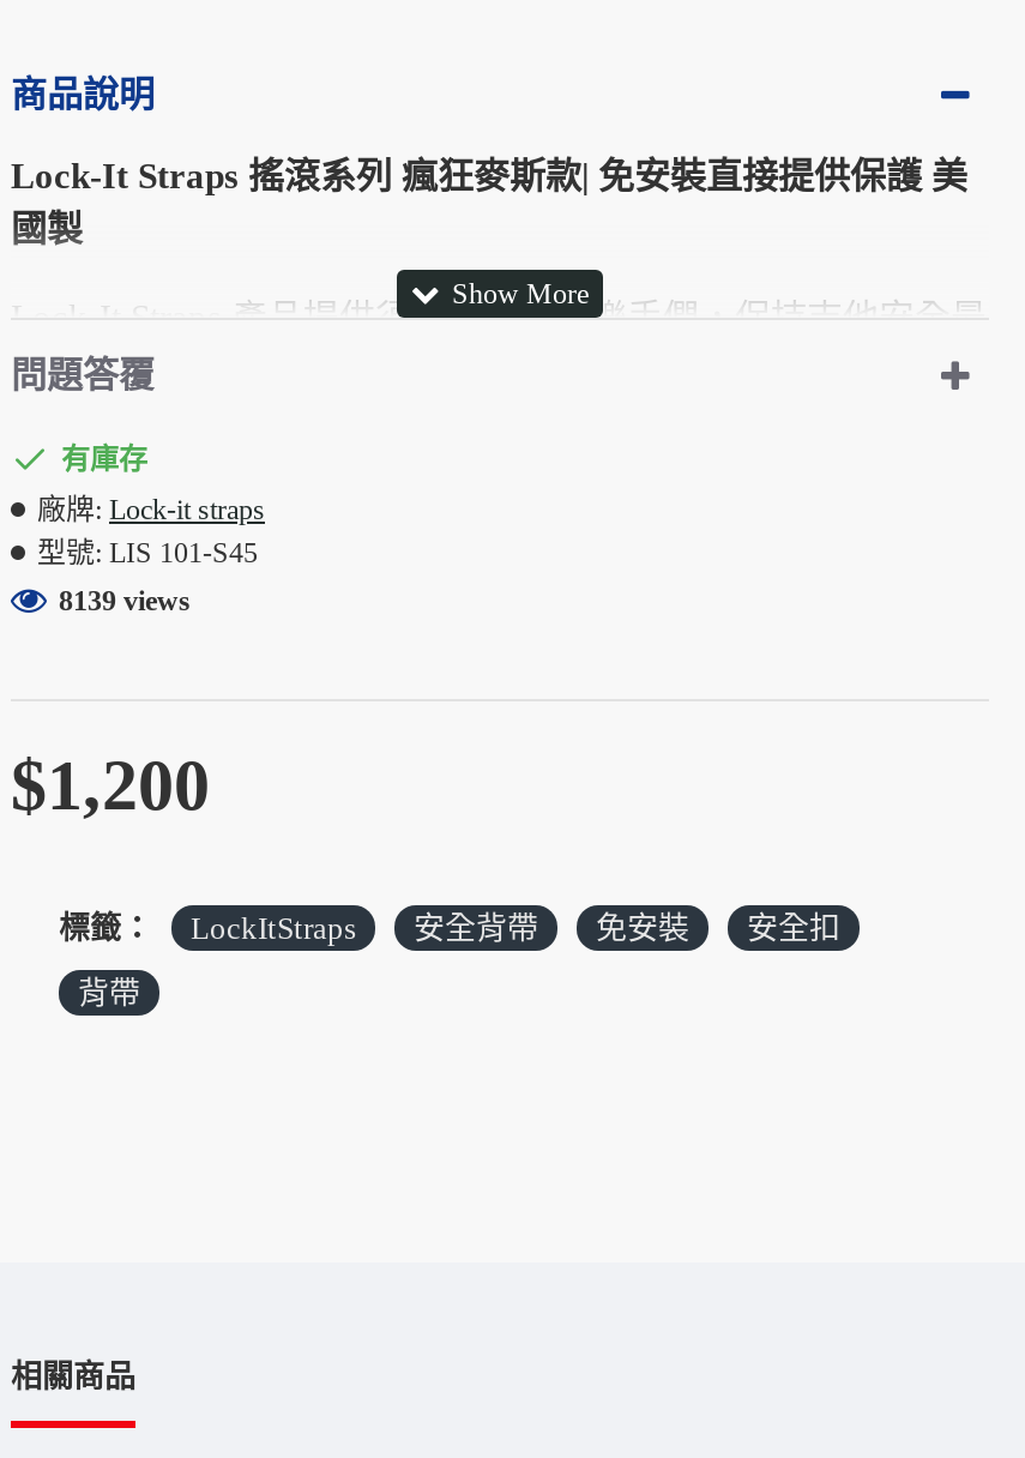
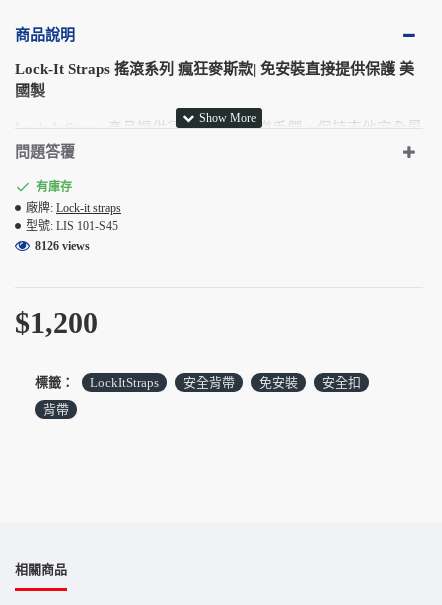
[59,584,191,617] 8139 views -> [35,239,90,253] 8126 views

